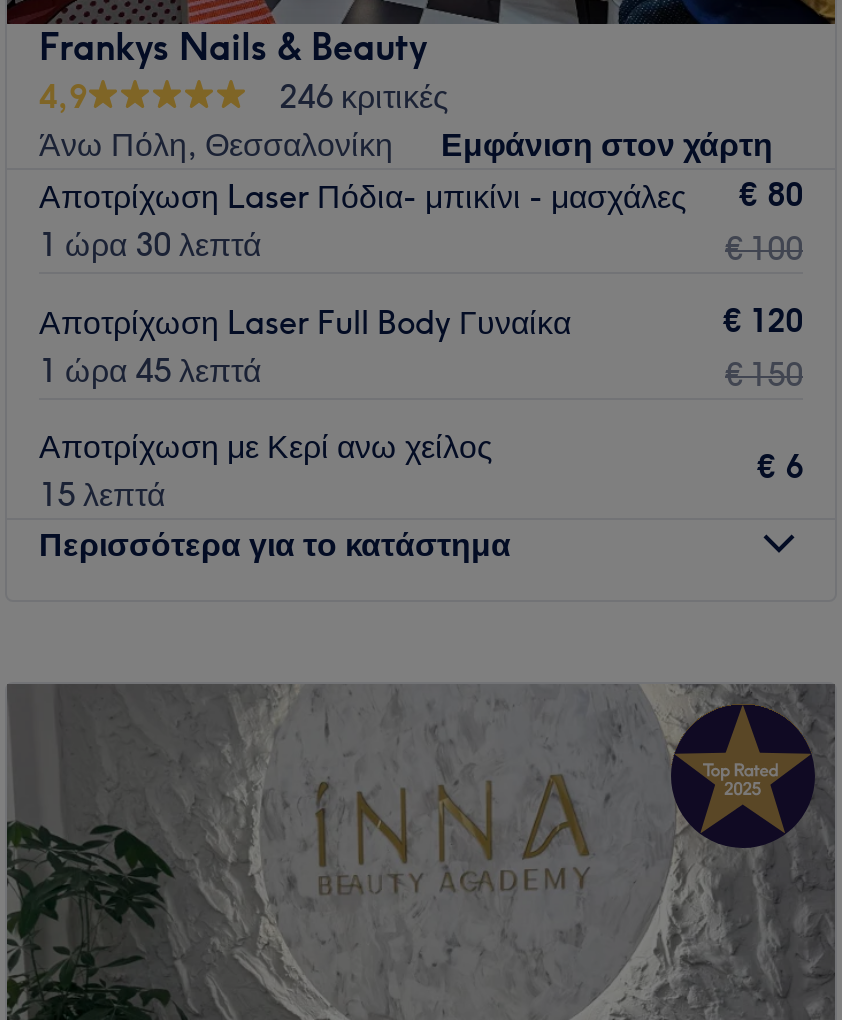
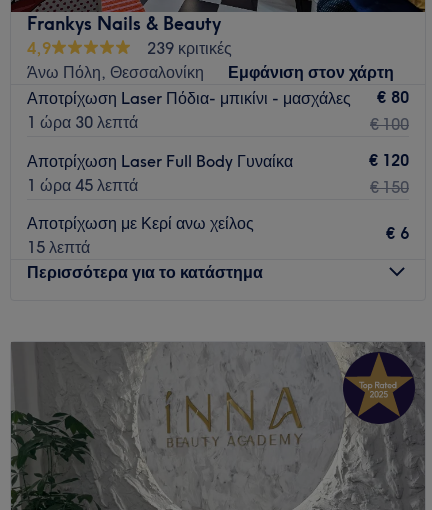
[279,76,449,116] 246 κριτικές -> [147,38,232,58] 239 κριτικές

